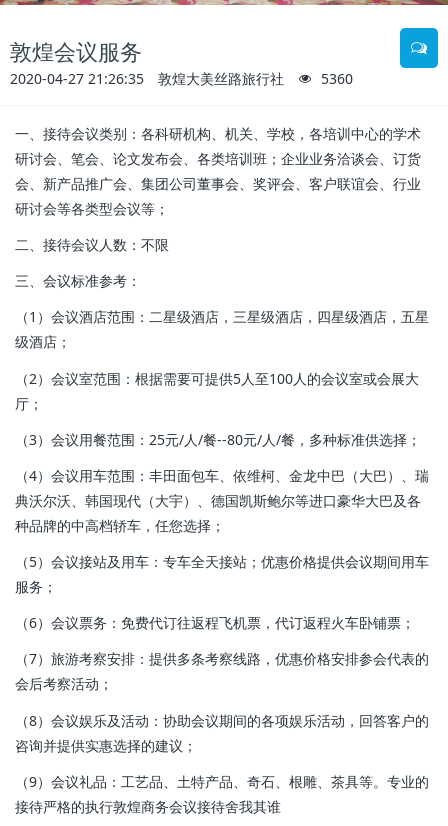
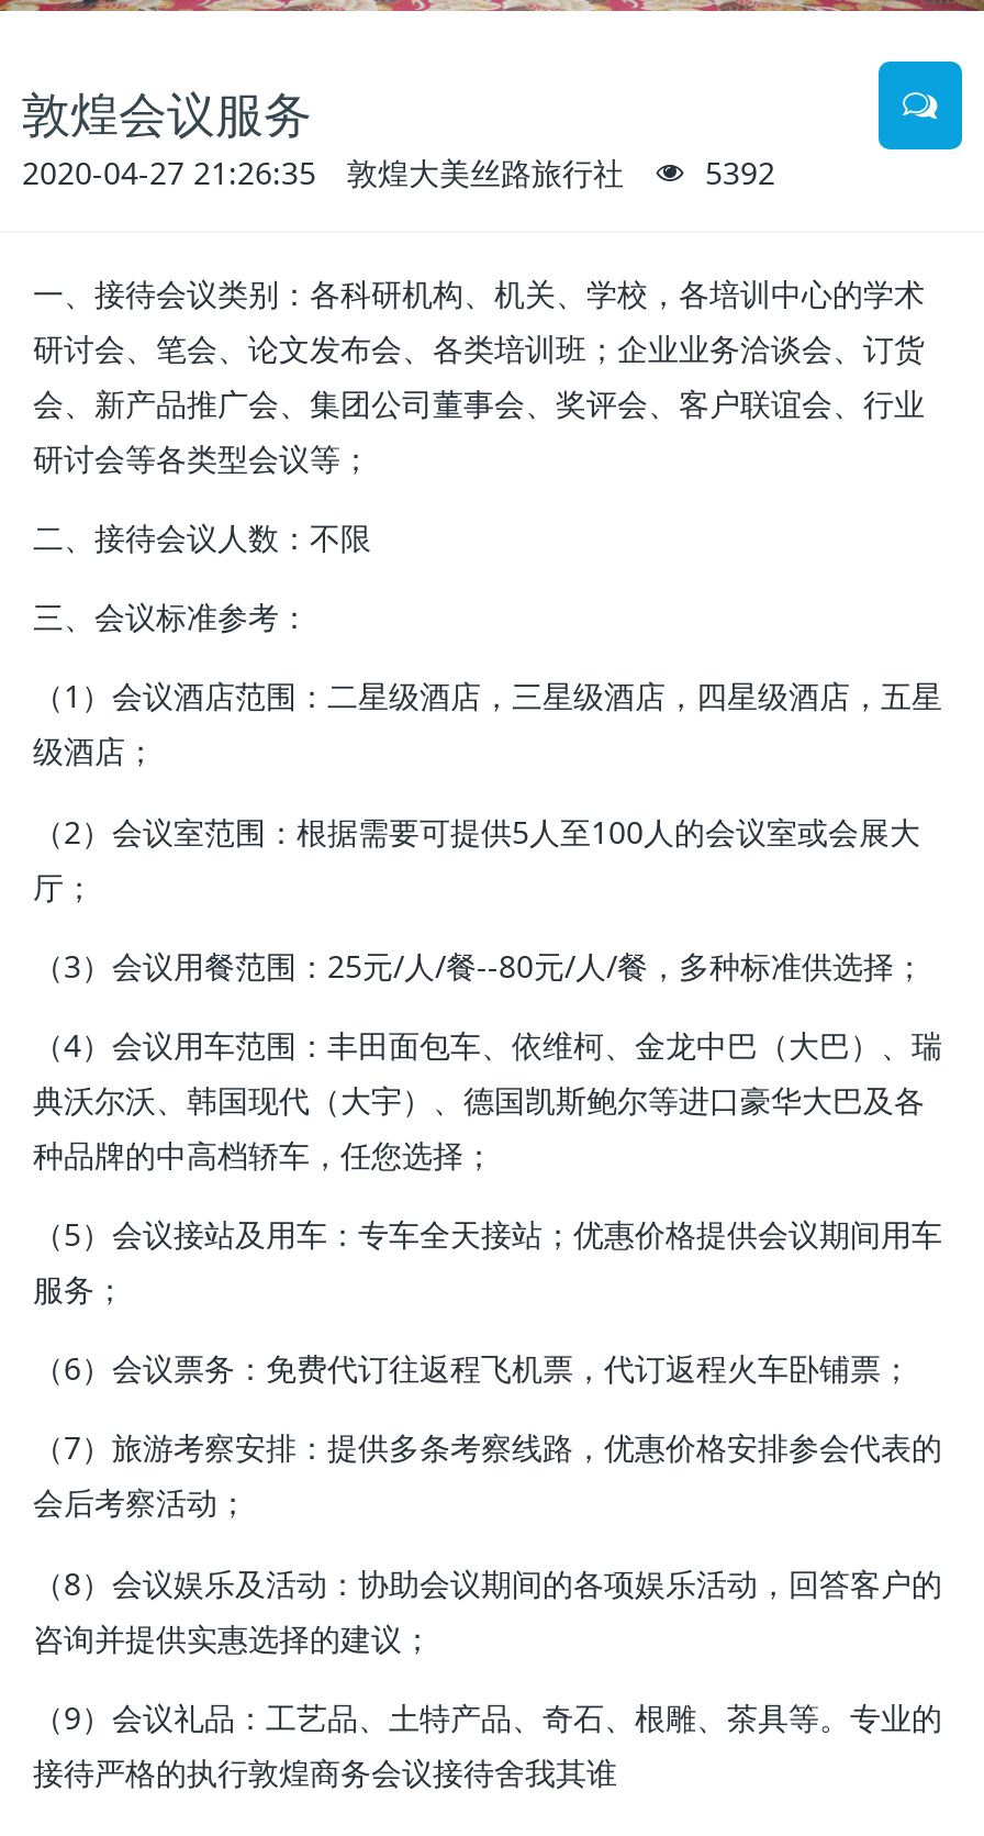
[10,69,353,88] 2020-04-27 21:26:35 敦煌大美丝路旅行社 5360 -> [22,151,775,193] 2020-04-27 21:26:35 敦煌大美丝路旅行社 5392

